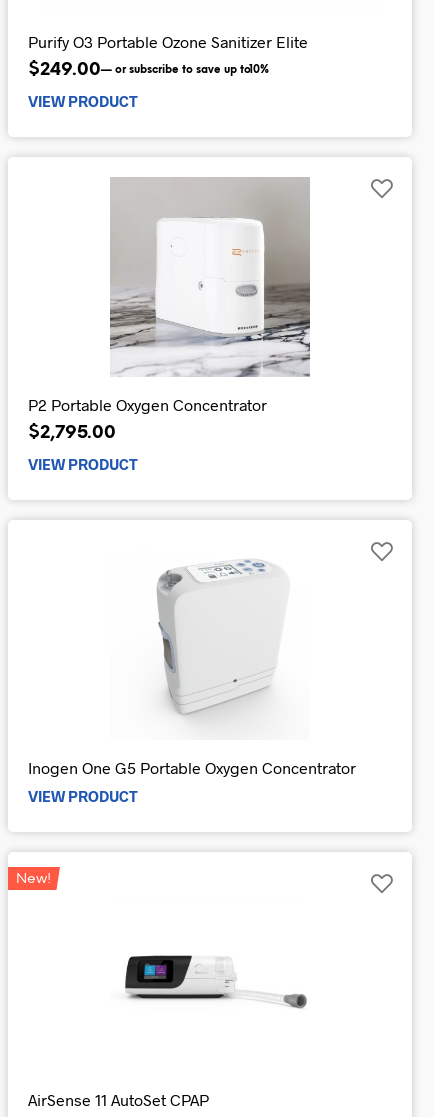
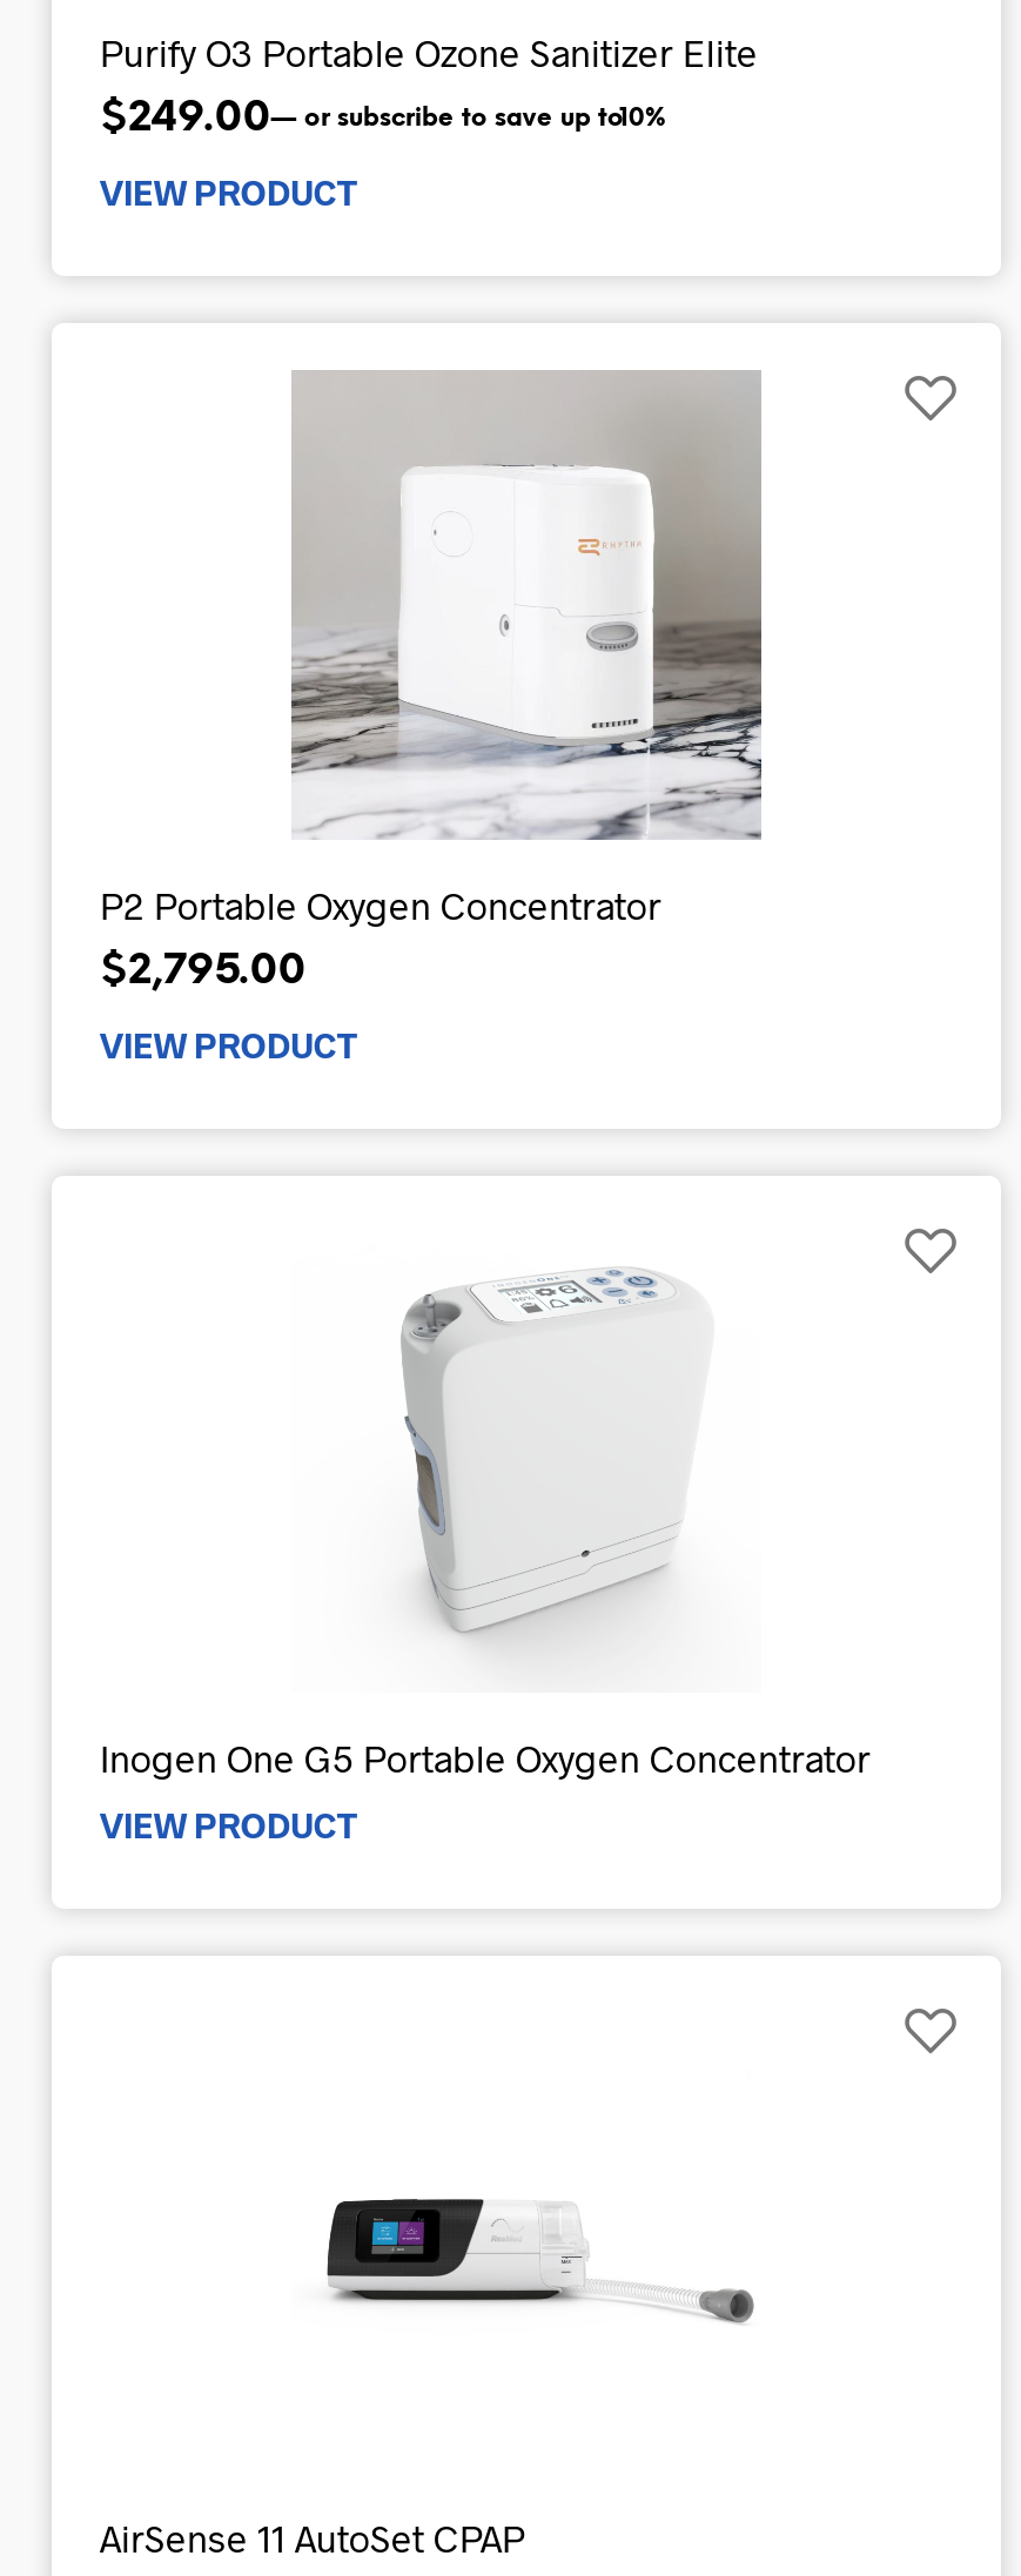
[16,872,51,887] New! -> none

